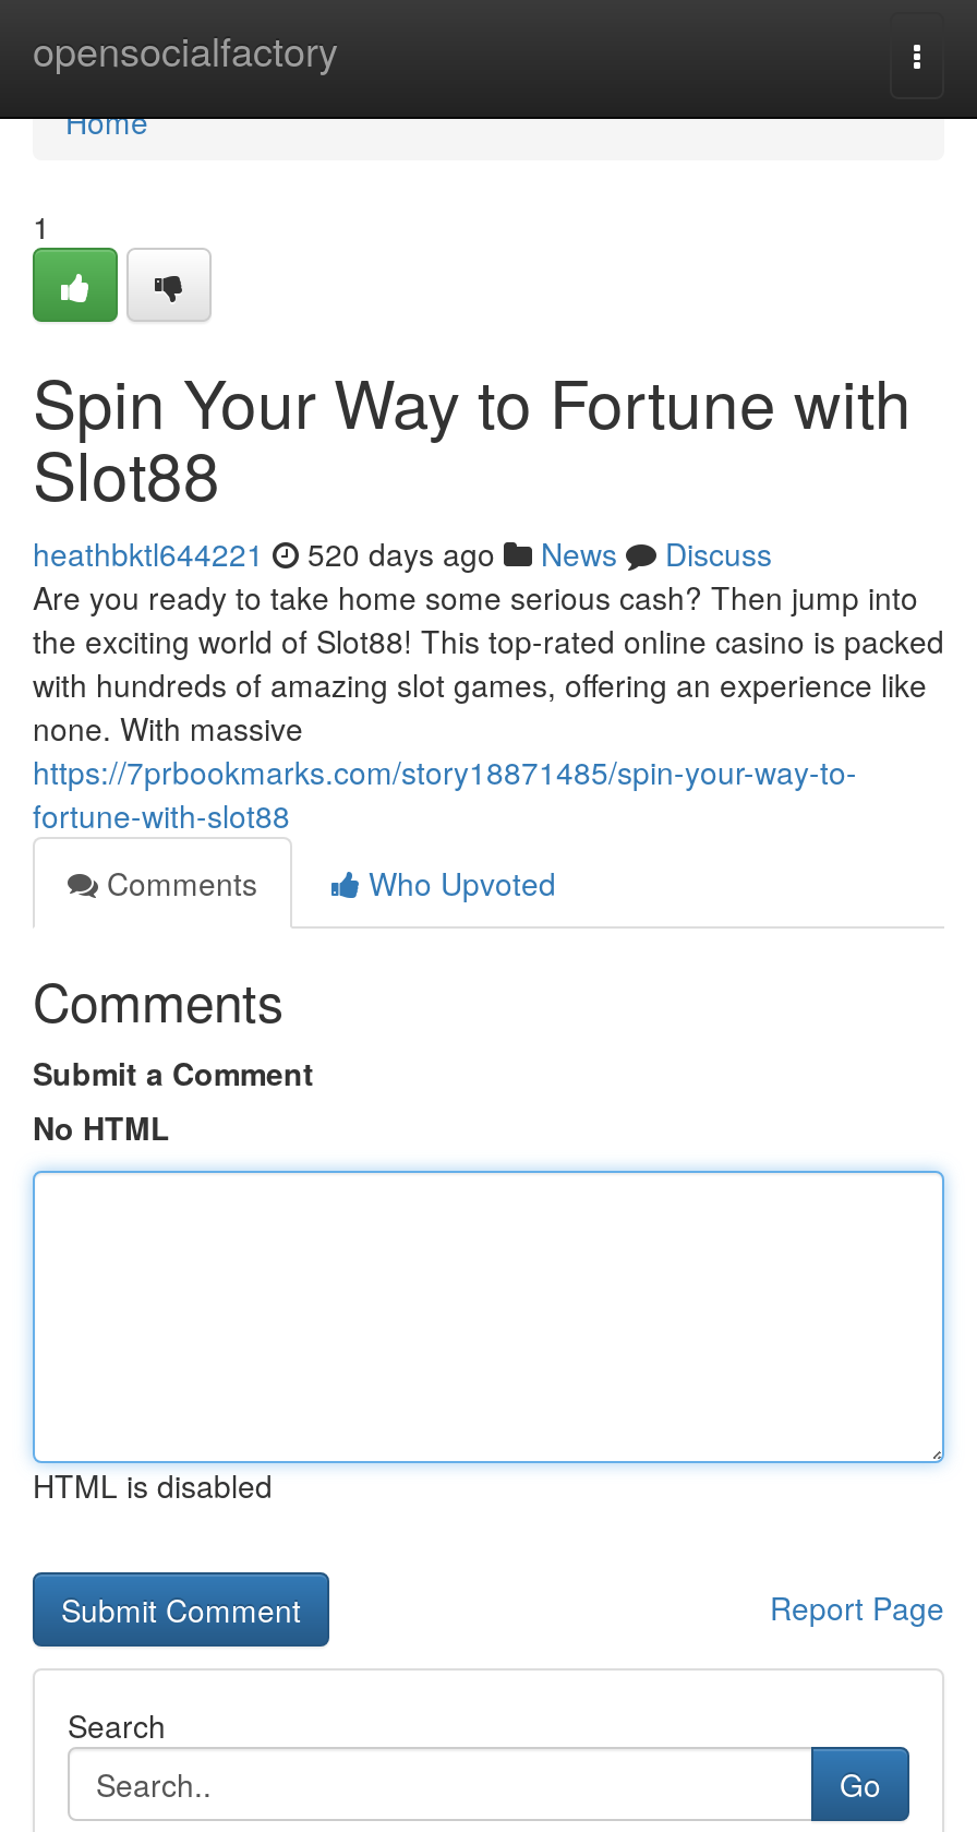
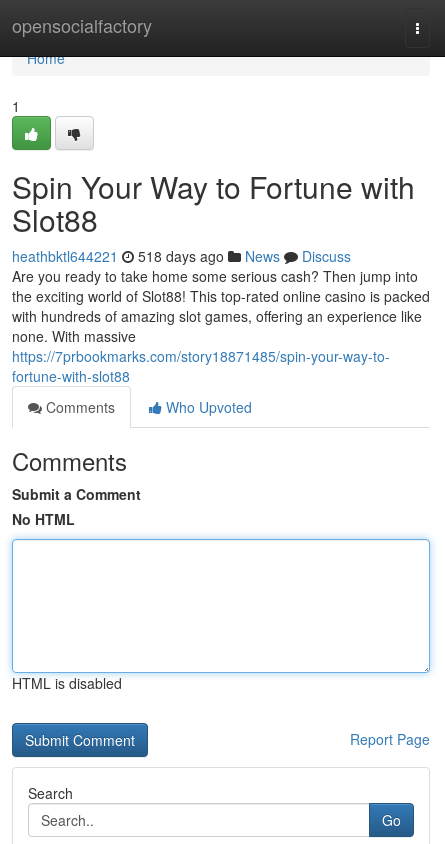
[33,531,772,575] heathbktl644221 520 days ago News Discuss -> [12,246,351,266] heathbktl644221 518 days ago News Discuss

